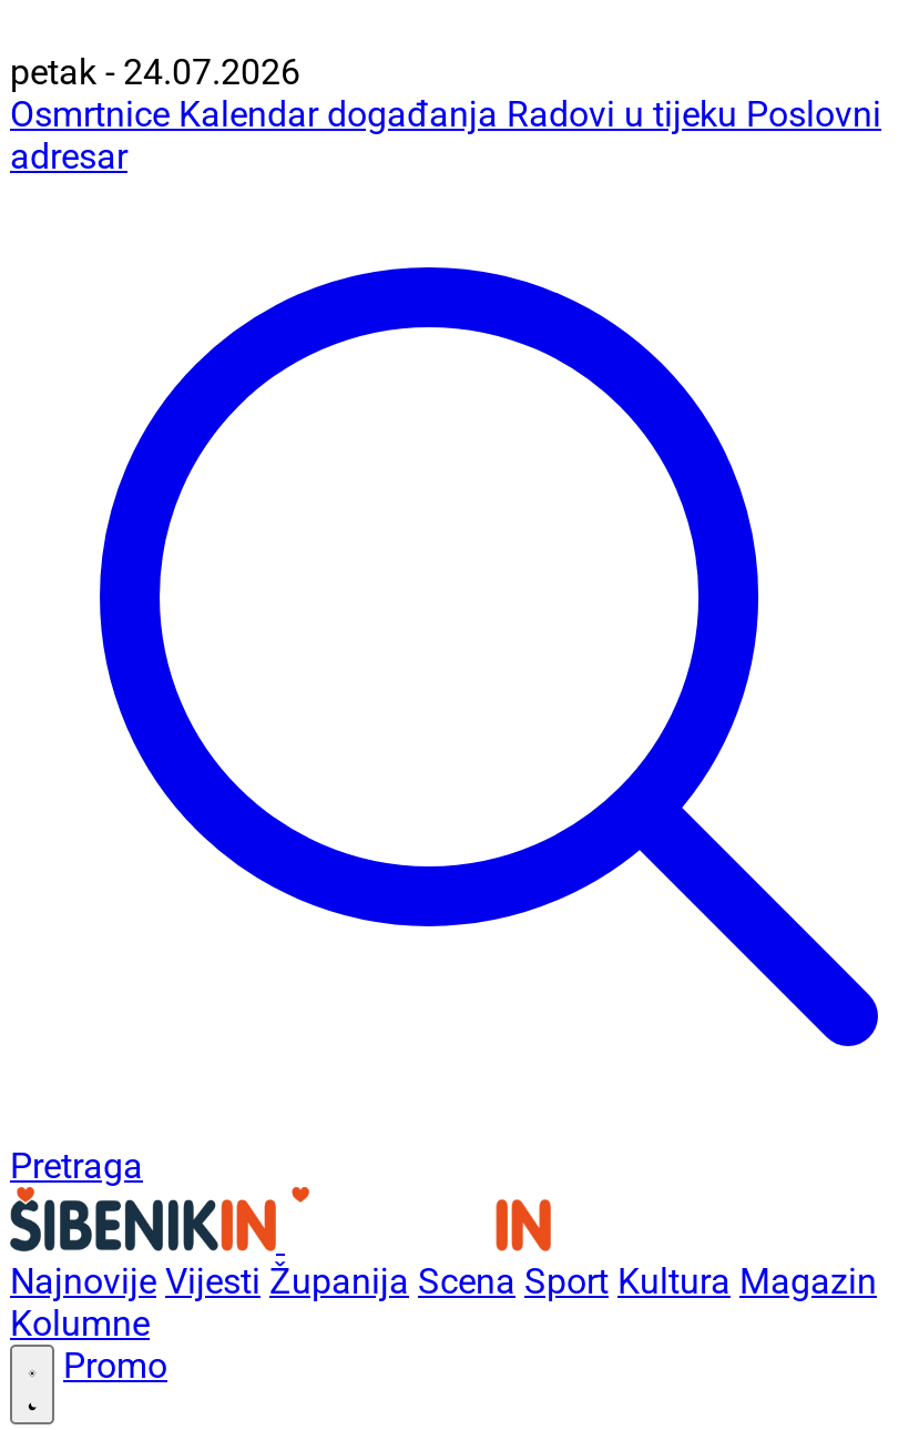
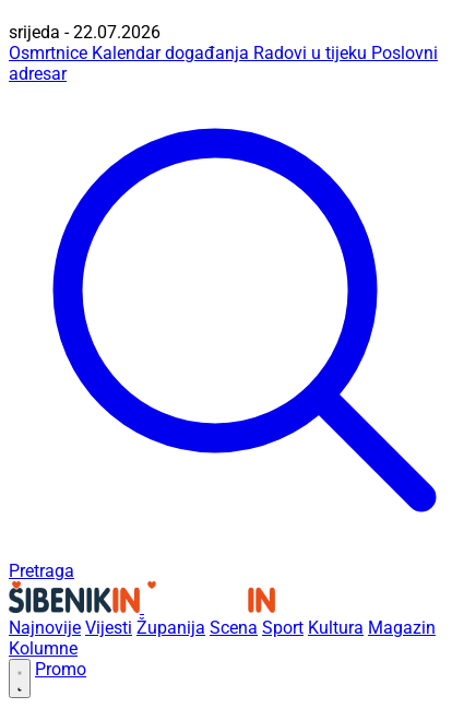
[10,51,300,93] petak - 24.07.2026 -> [9,22,160,43] srijeda - 22.07.2026

